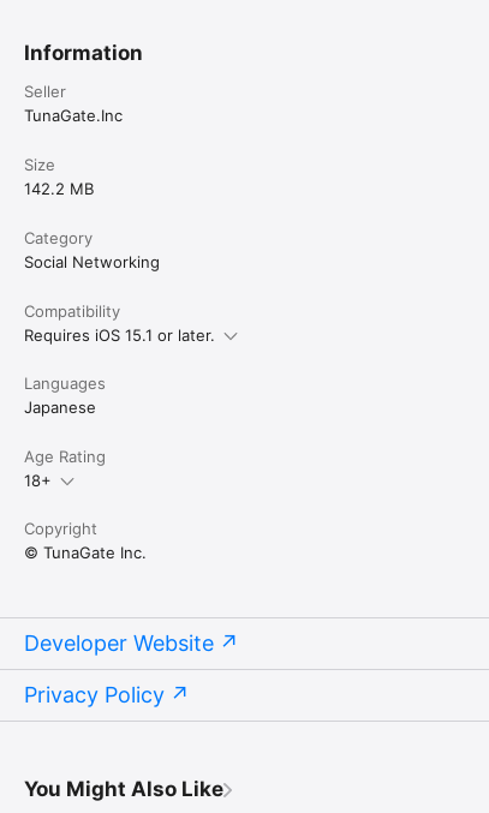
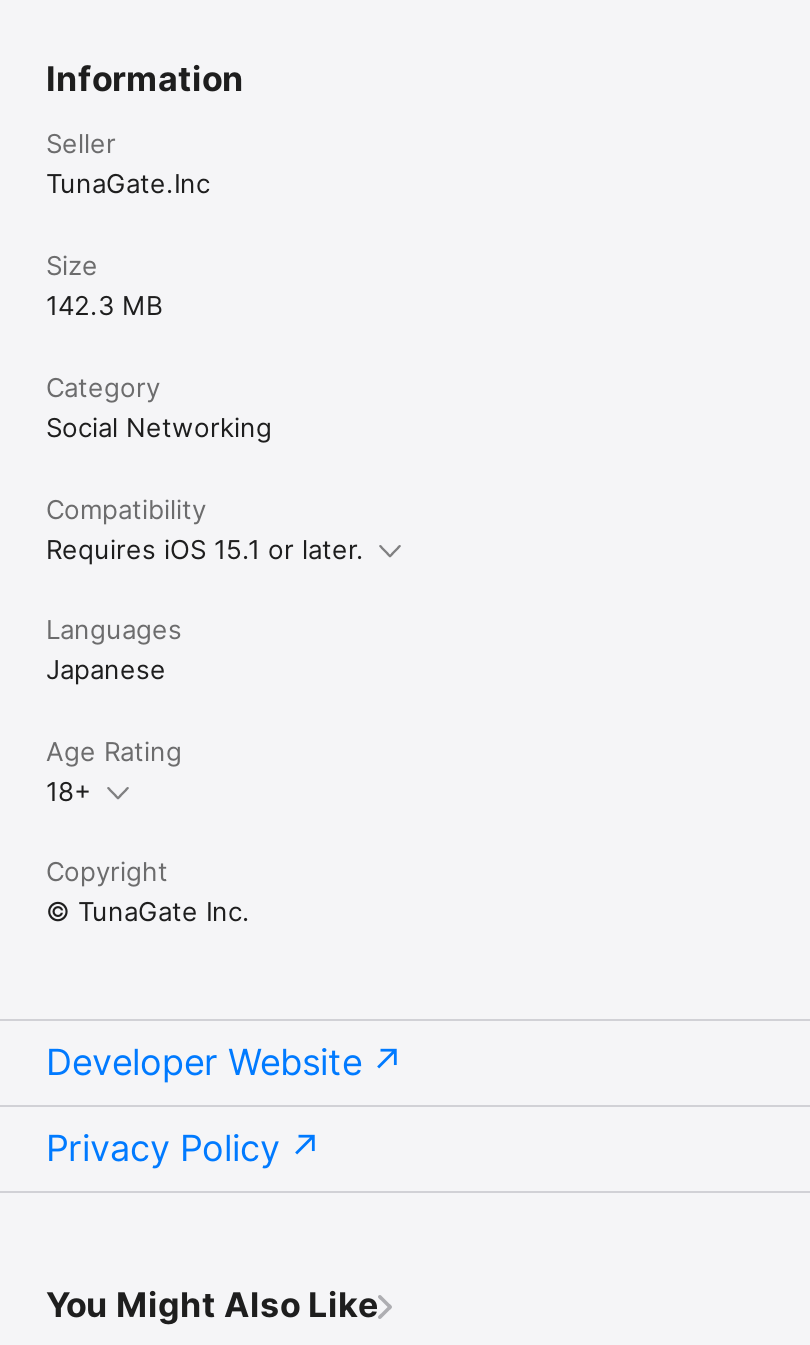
[24,179,94,198] 142.2 MB -> [46,289,162,321] 142.3 MB

